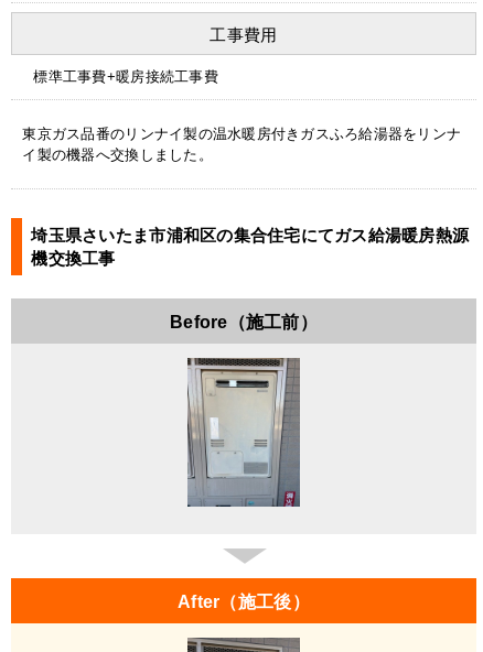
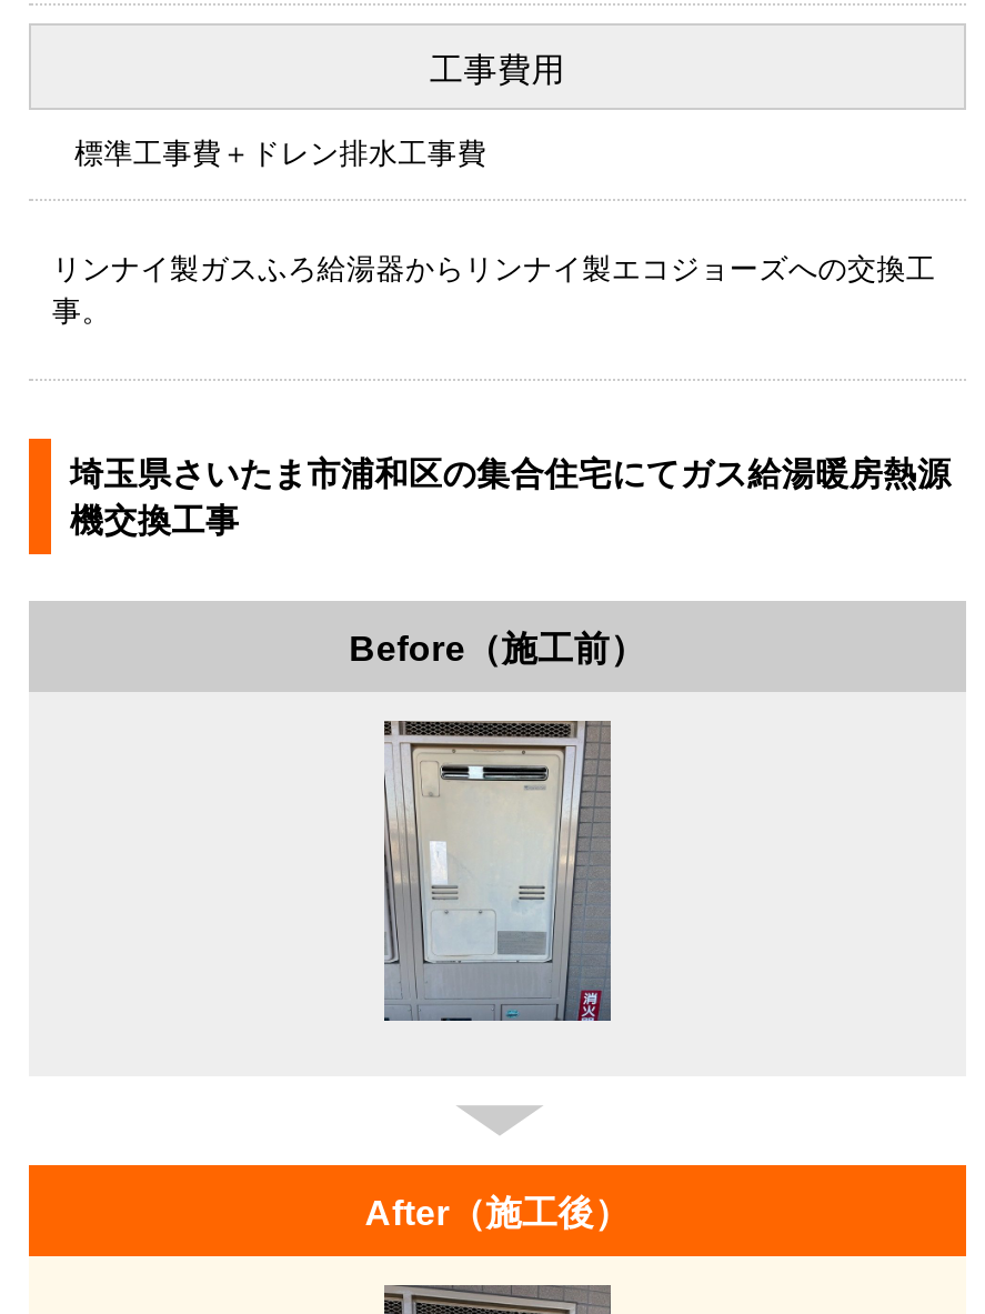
[34,69,218,85] 標準工事費+暖房接続工事費 -> [74,137,487,170] 標準工事費＋ドレン排水工事費
[22,126,461,163] 東京ガス品番のリンナイ製の温水暖房付きガスふろ給湯器をリンナ | イ製の機器へ交換しました。 -> [52,253,935,328] リンナイ製ガスふろ給湯器からリンナイ製エコジョーズへの交換工 | 事。

